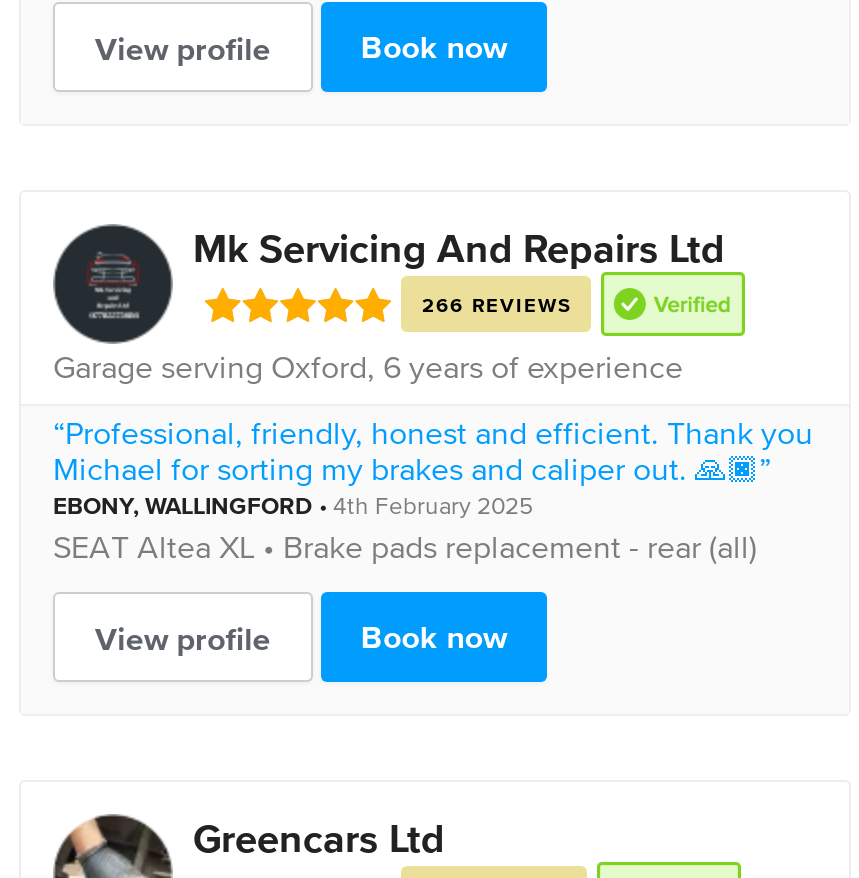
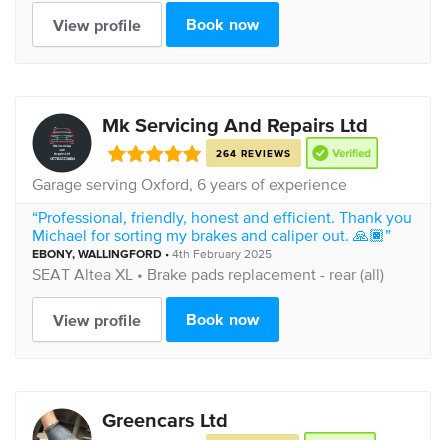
[422,294,572,316] 266 REVIEWS -> [216,148,291,159] 264 REVIEWS

